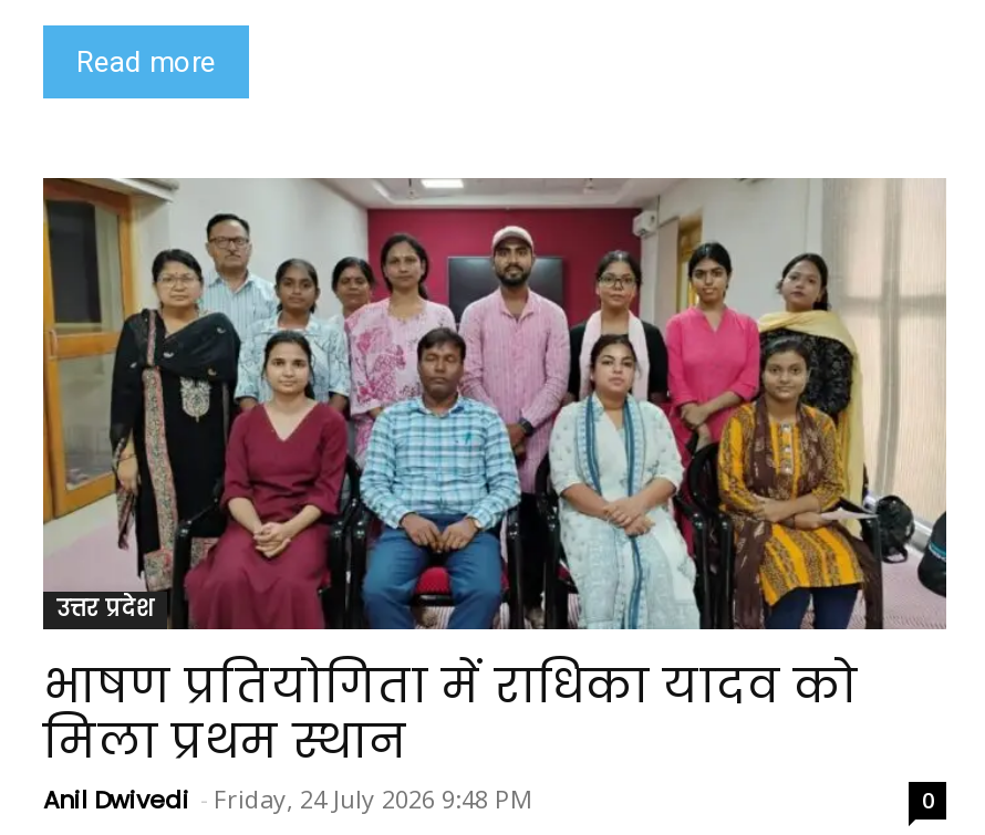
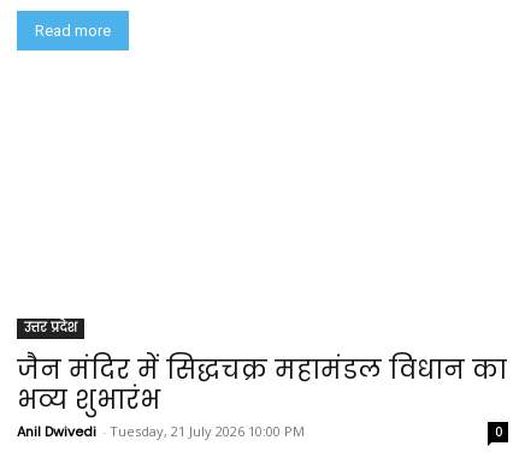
[41,176,948,632] [image] -> none
[43,653,858,817] भाषण प्रतियोगिता में राधिका यादव को | मिला प्रथम स्थान | Anil Dwivedi - Friday, 24 July 2026 9:48 PM -> [17,352,507,441] जैन मंदिर में सिद्धचक्र महामंडल विधान का | भव्य शुभारंभ | Anil Dwivedi - Tuesday, 21 July 2026 10:00 PM

